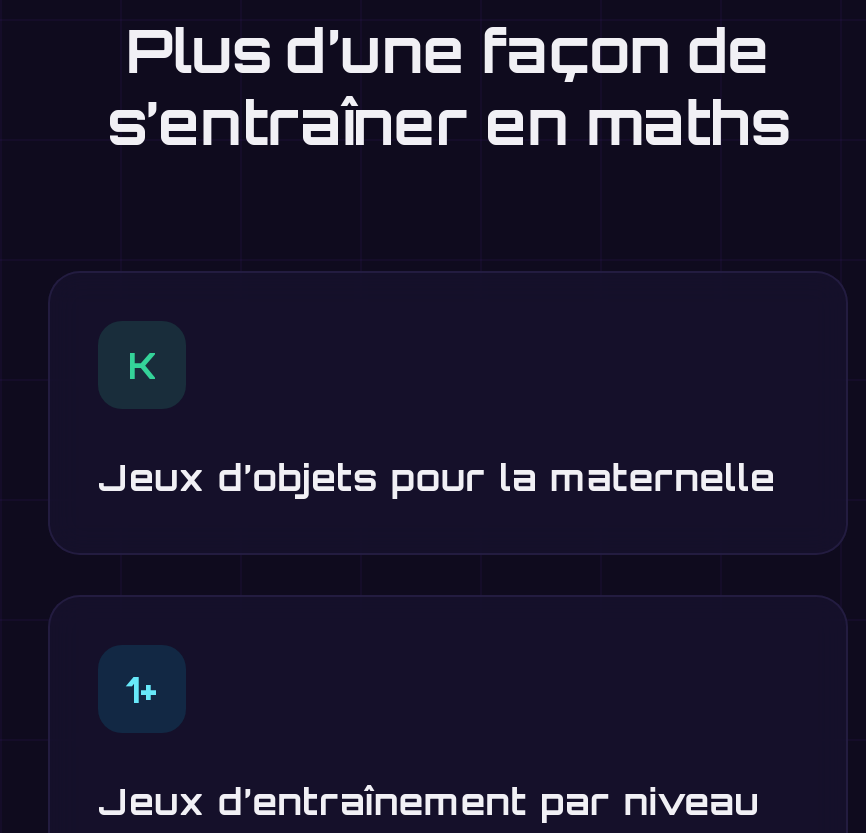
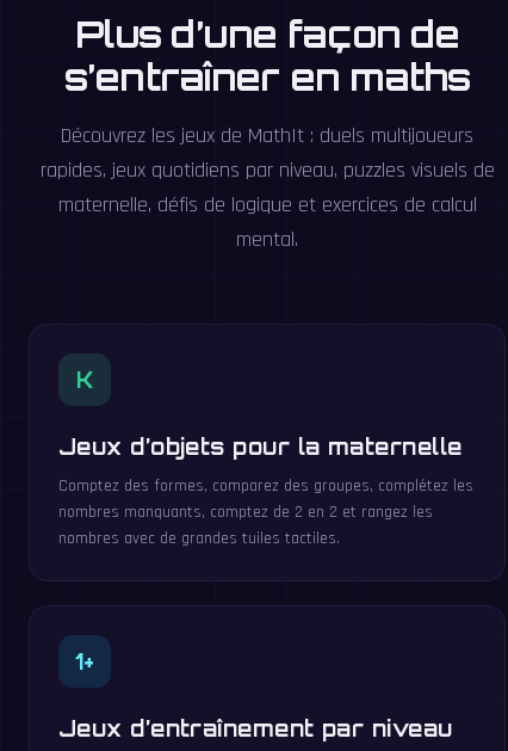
none -> [40,121,494,253] Découvrez les jeux de MathIt : duels multijoueurs | rapides, jeux quotidiens par niveau, puzzles visuels de | maternelle, défis de logique et exercices de calcul | mental.
none -> [58,475,473,549] Comptez des formes, comparez des groupes, complétez les | nombres manquants, comptez de 2 en 2 et rangez les | nombres avec de grandes tuiles tactiles.

